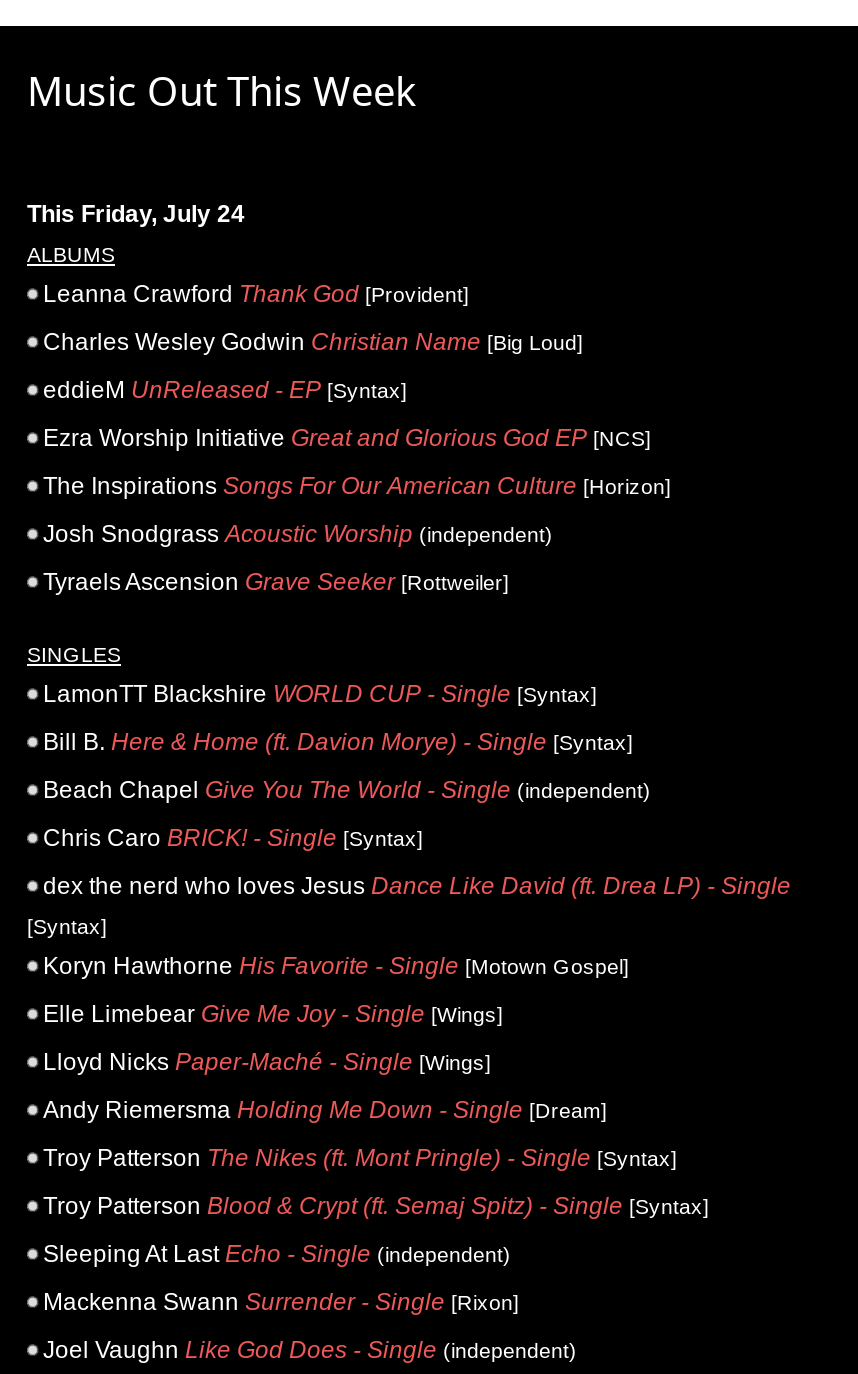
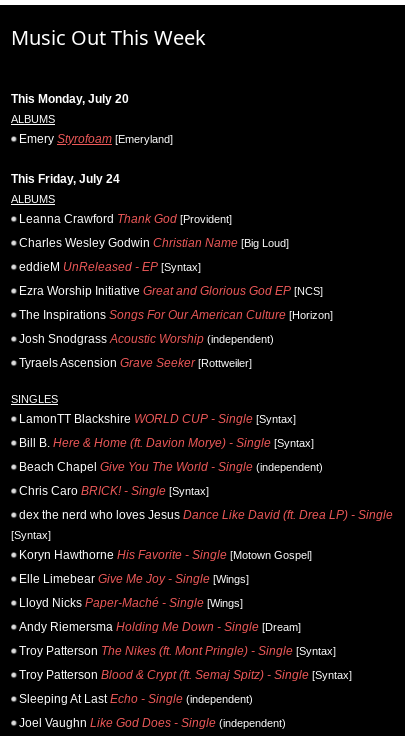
none -> [11,92,173,146] This Monday, July 20 | ALBUMS | Emery Styrofoam [Emeryland]
moved [27,200,791,1268] -> [11,172,393,706]: This Friday, July 24 | ALBUMS | Leanna Crawford Thank God [Provident] | ... | Troy Patterson Blood & Crypt (ft. Semaj Spitz) - Single [Syntax] | Sleeping At Last Echo - Single (independent)
[43,1288,519,1316] Mackenna Swann Surrender - Single [Rixon] -> none

